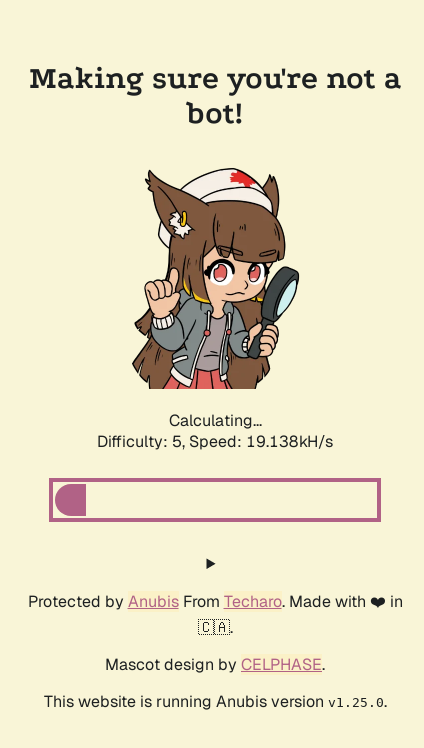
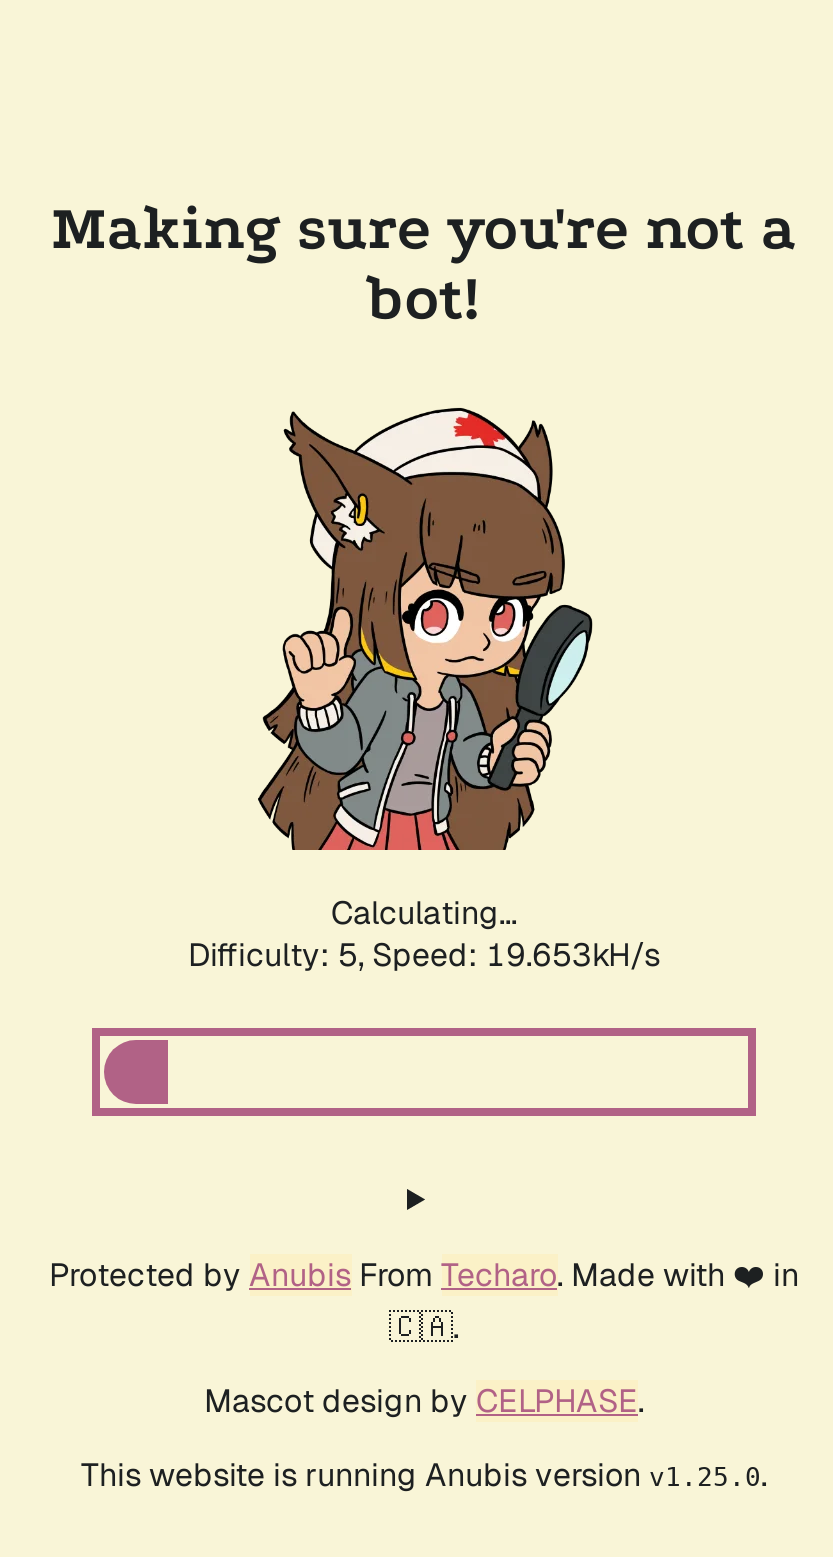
[97,431,333,452] Difficulty: 5, Speed: 19.138kH/s -> [188,934,660,976] Difficulty: 5, Speed: 19.653kH/s

